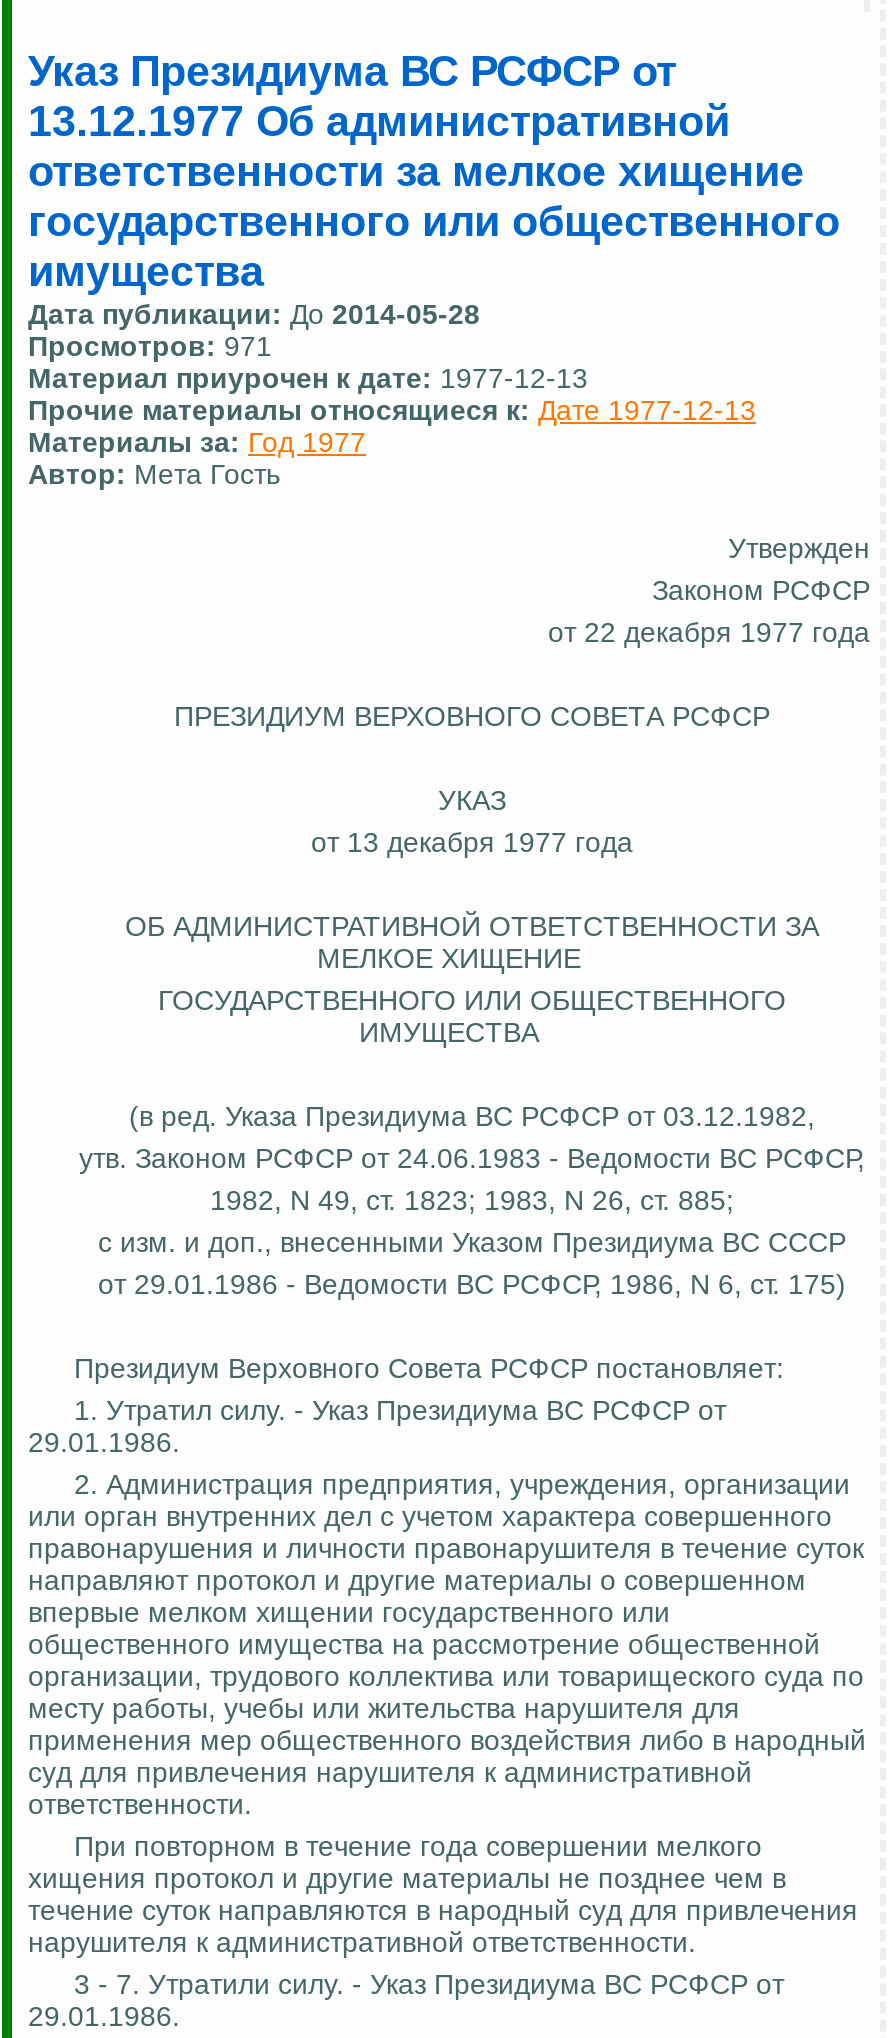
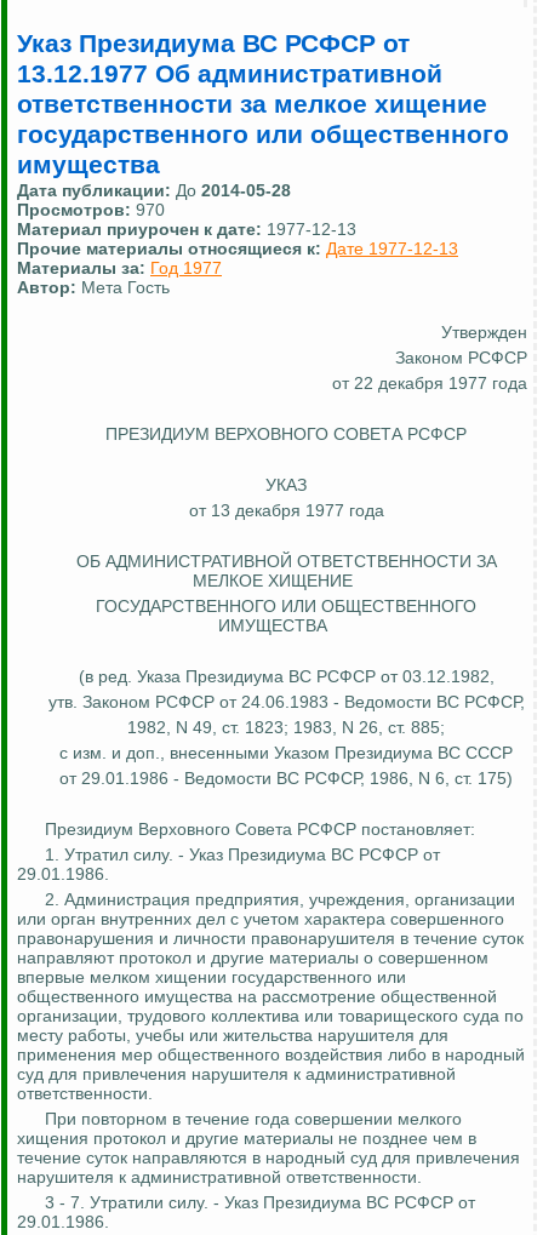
[28,331,272,363] Просмотров: 971 -> [17,200,165,220] Просмотров: 970

